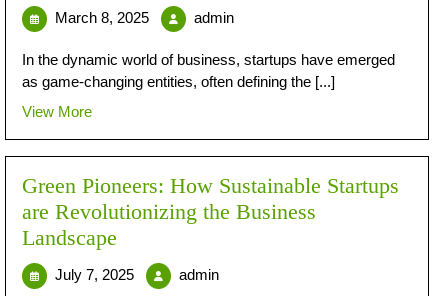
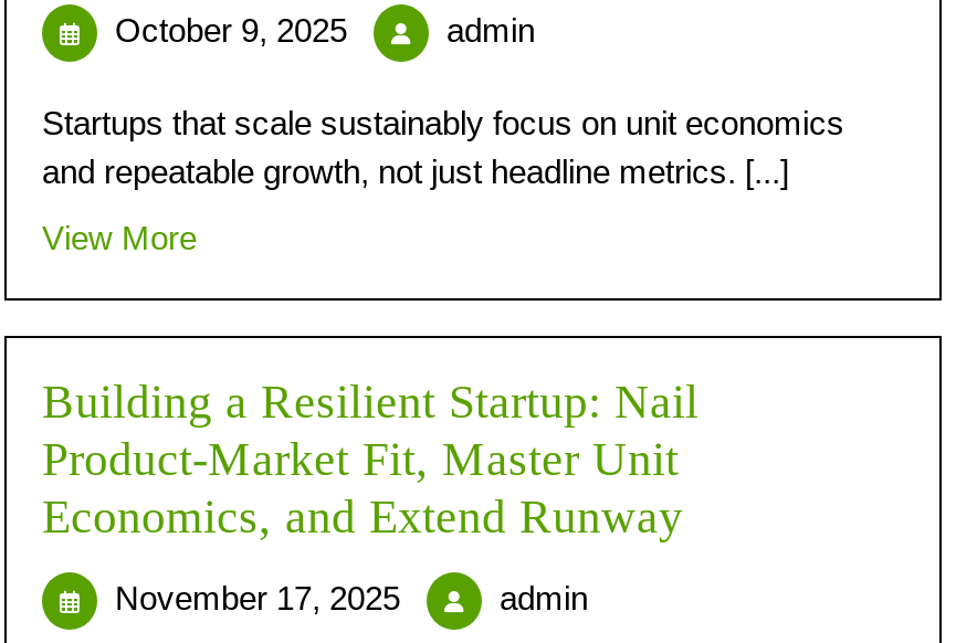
[55,9,149,26] March 8, 2025 -> [115,12,347,50] October 9, 2025
[22,51,395,90] In the dynamic world of business, startups have emerged | as game-changing entities, often defining the [...] -> [42,105,844,191] Startups that scale sustainably focus on unit economics | and repeatable growth, not just headline metrics. [...]
[22,174,399,250] Green Pioneers: How Sustainable Startups | are Revolutionizing the Business | Landscape -> [42,377,698,545] Building a Resilient Startup: Nail | Product‑Market Fit, Master Unit | Economics, and Extend Runway
[55,266,134,283] July 7, 2025 -> [115,580,400,618] November 17, 2025

